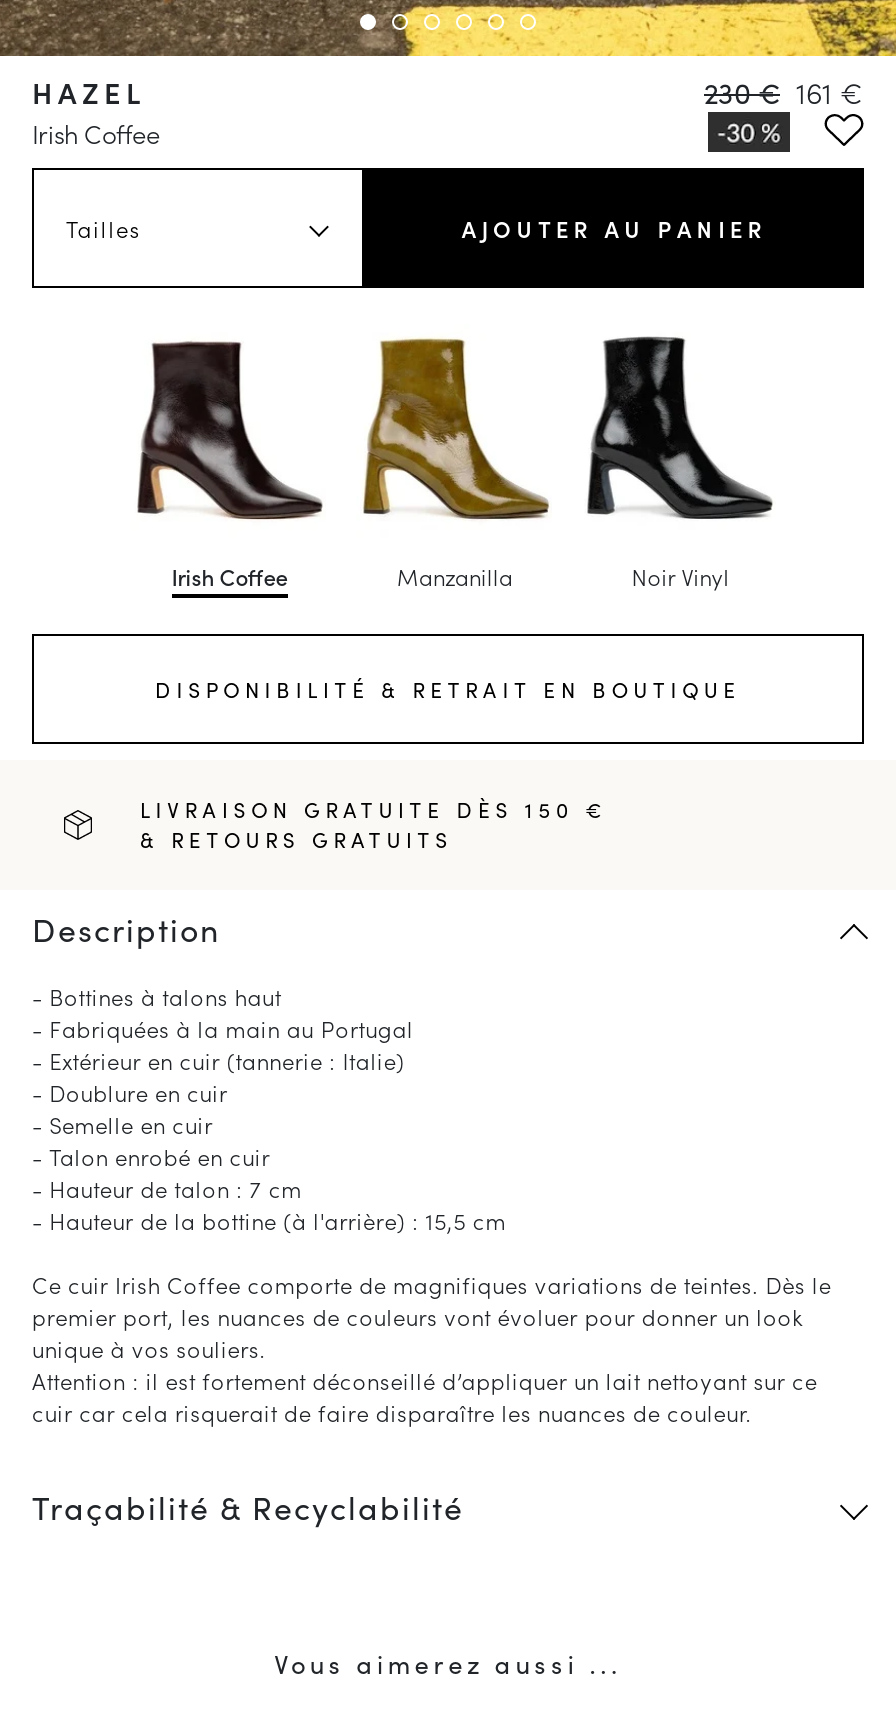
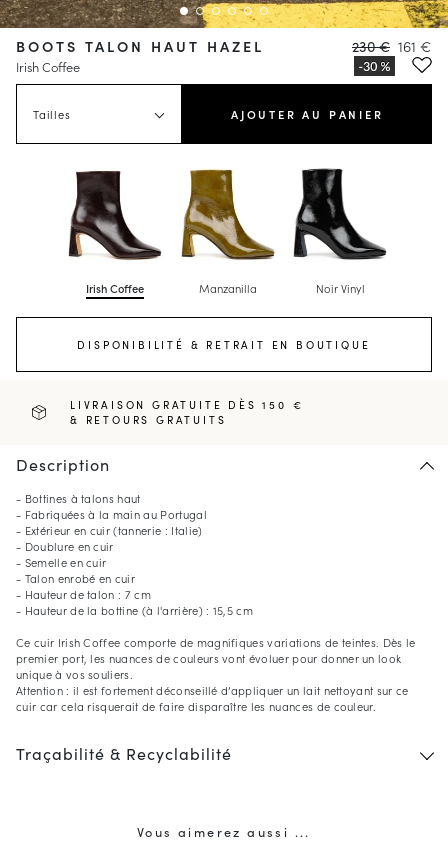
[32,73,146,113] HAZEL -> [16,36,264,56] BOOTS TALON HAUT HAZEL

